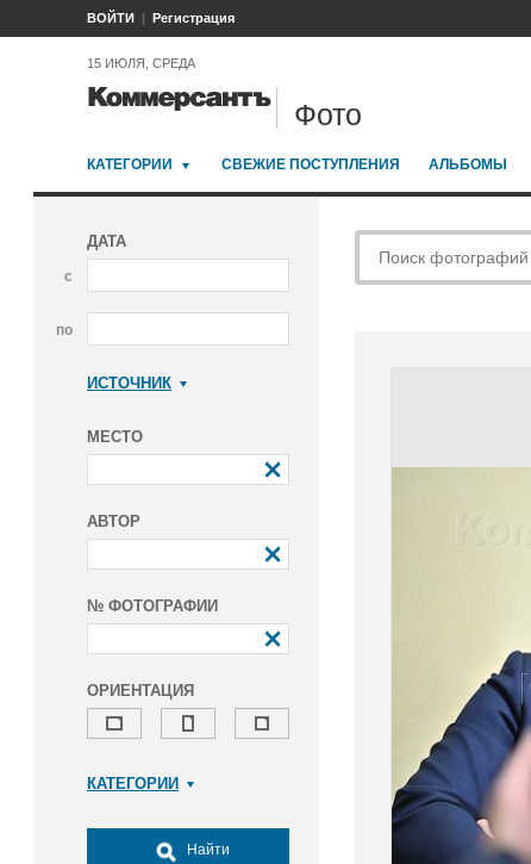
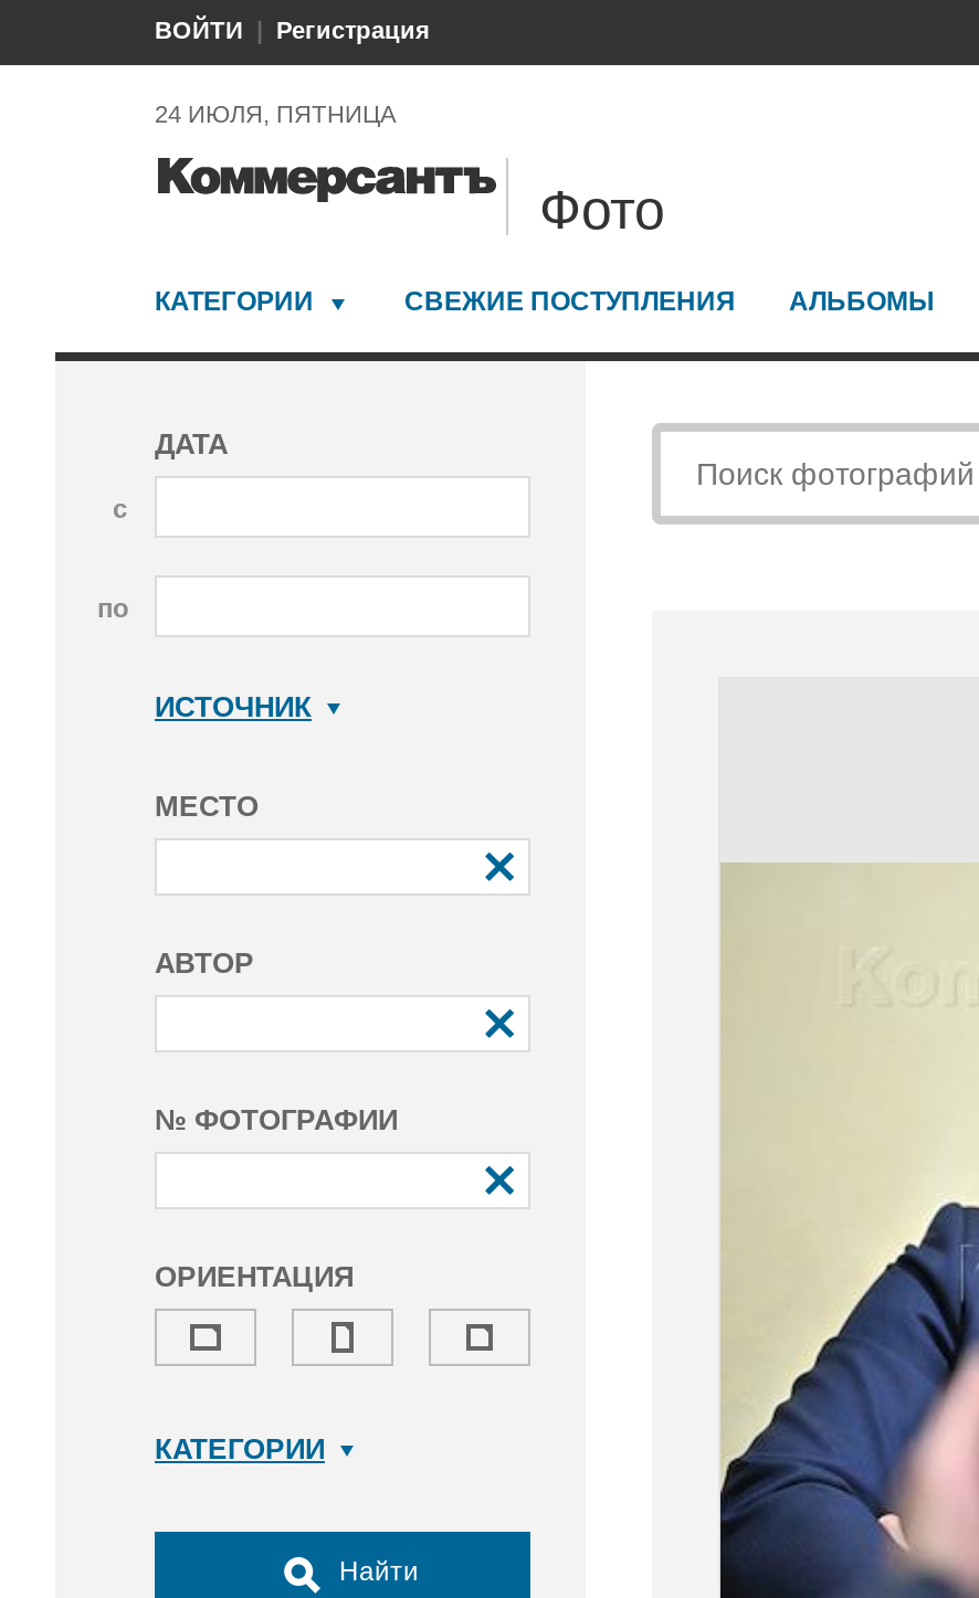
[87,56,195,70] 15 ИЮЛЯ, СРЕДА -> [155,100,396,127] 24 ИЮЛЯ, ПЯТНИЦА

